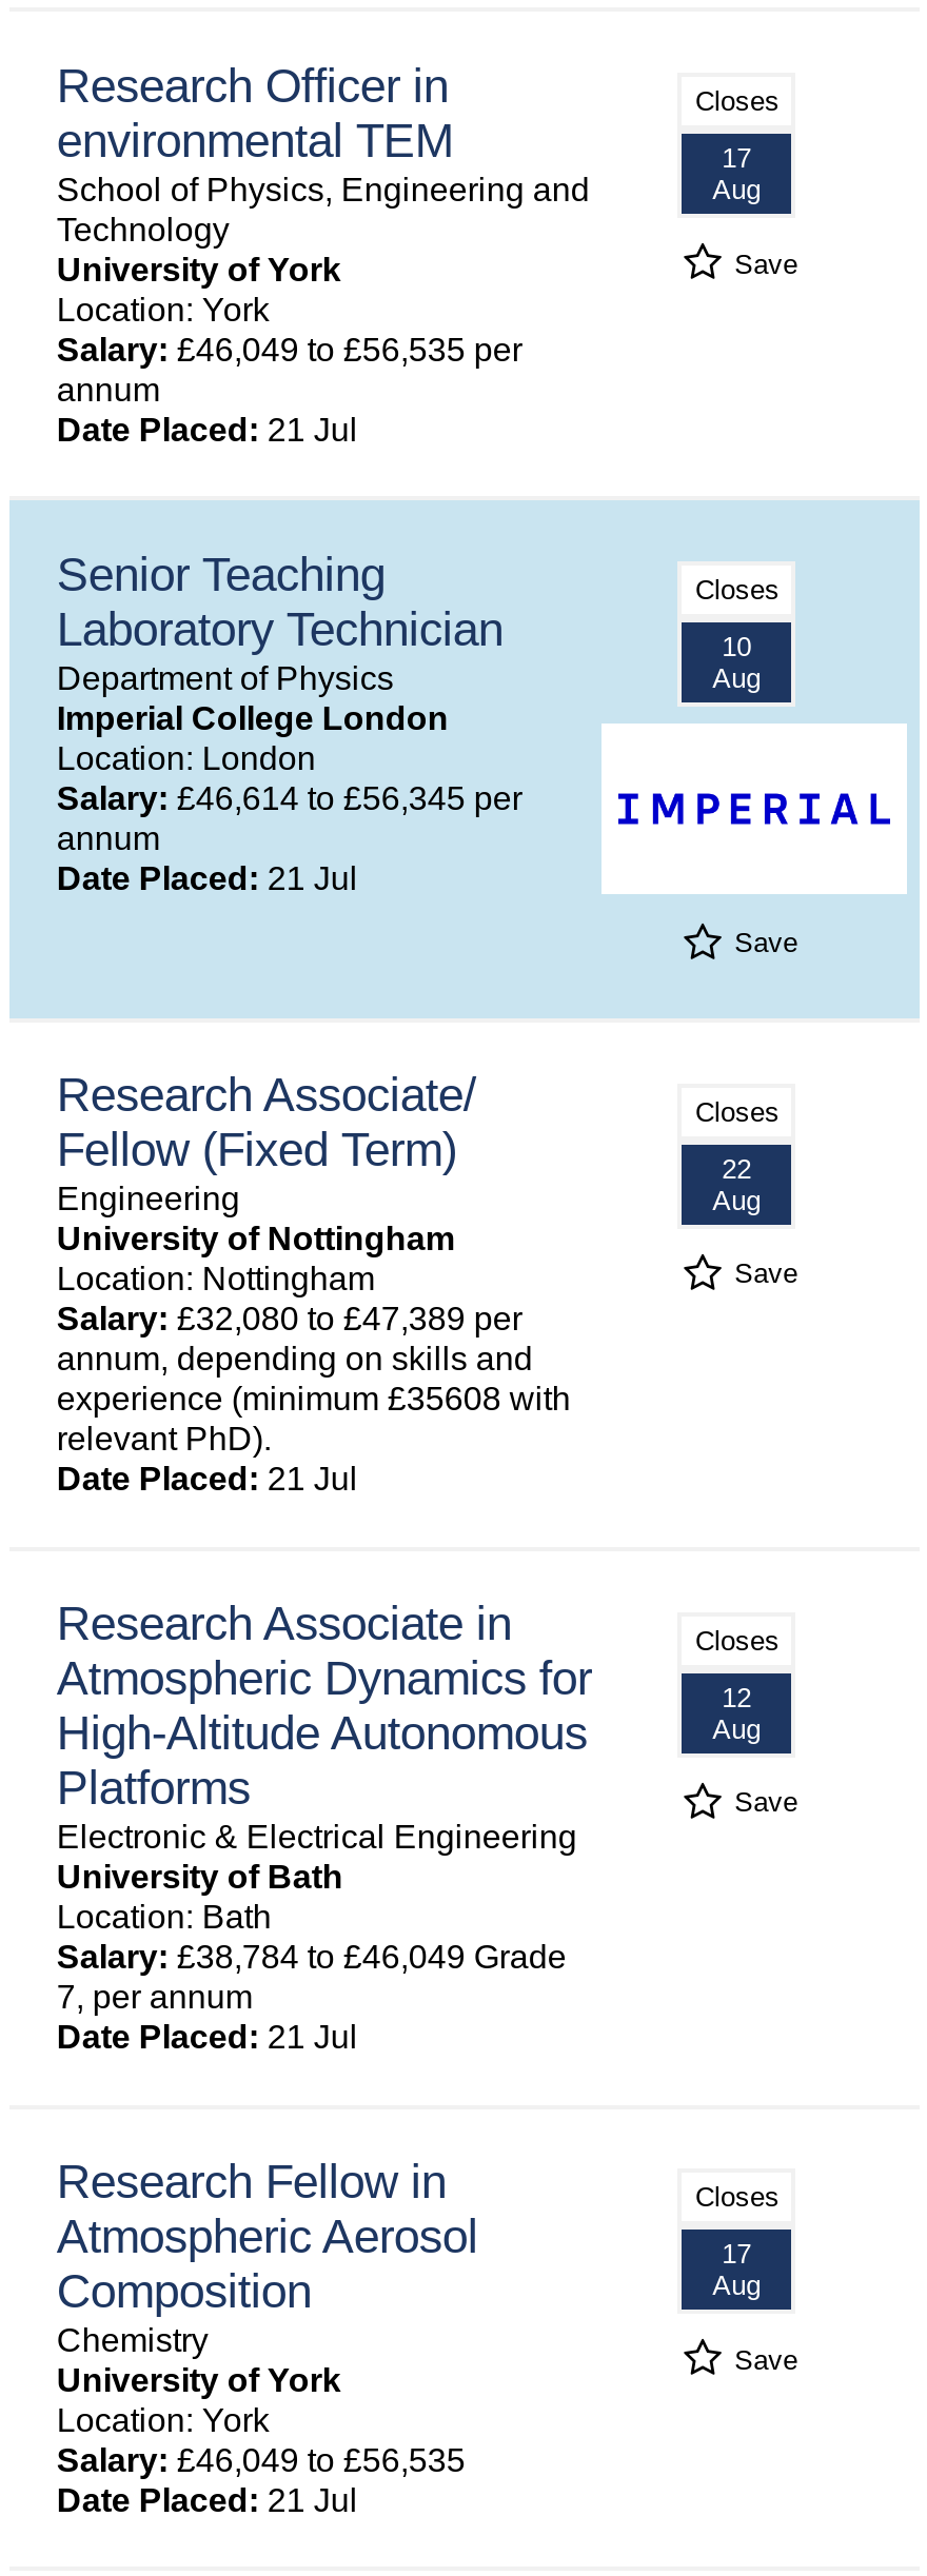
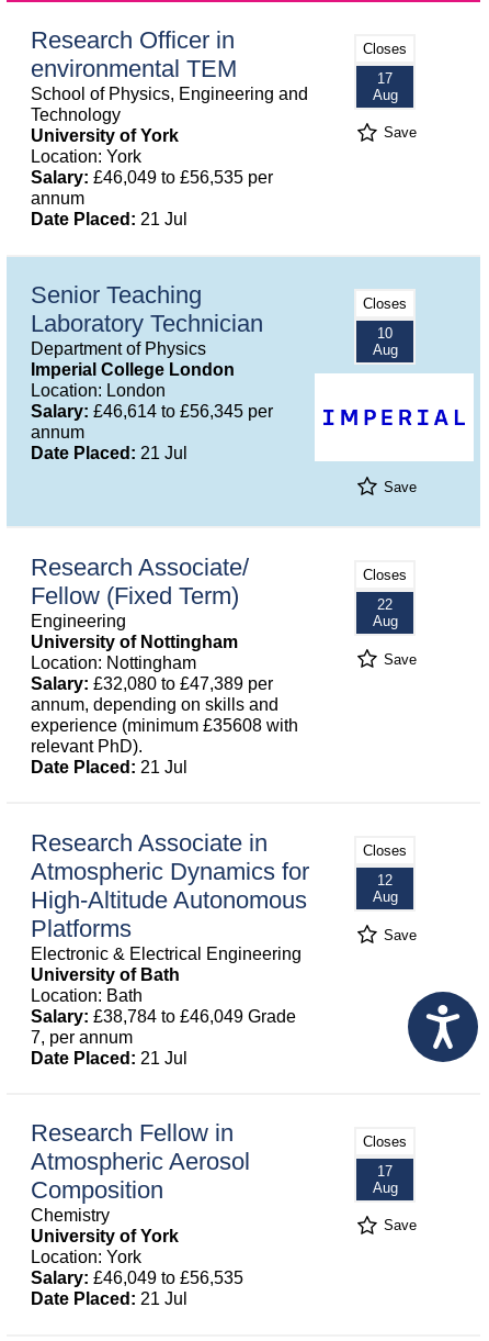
none -> [407,991,479,1063] [image]

